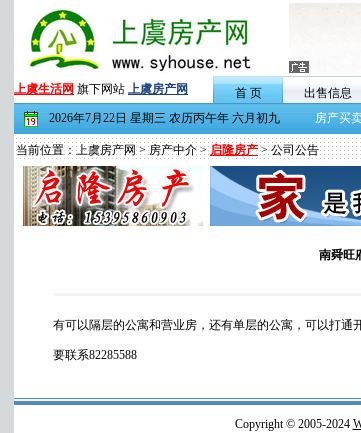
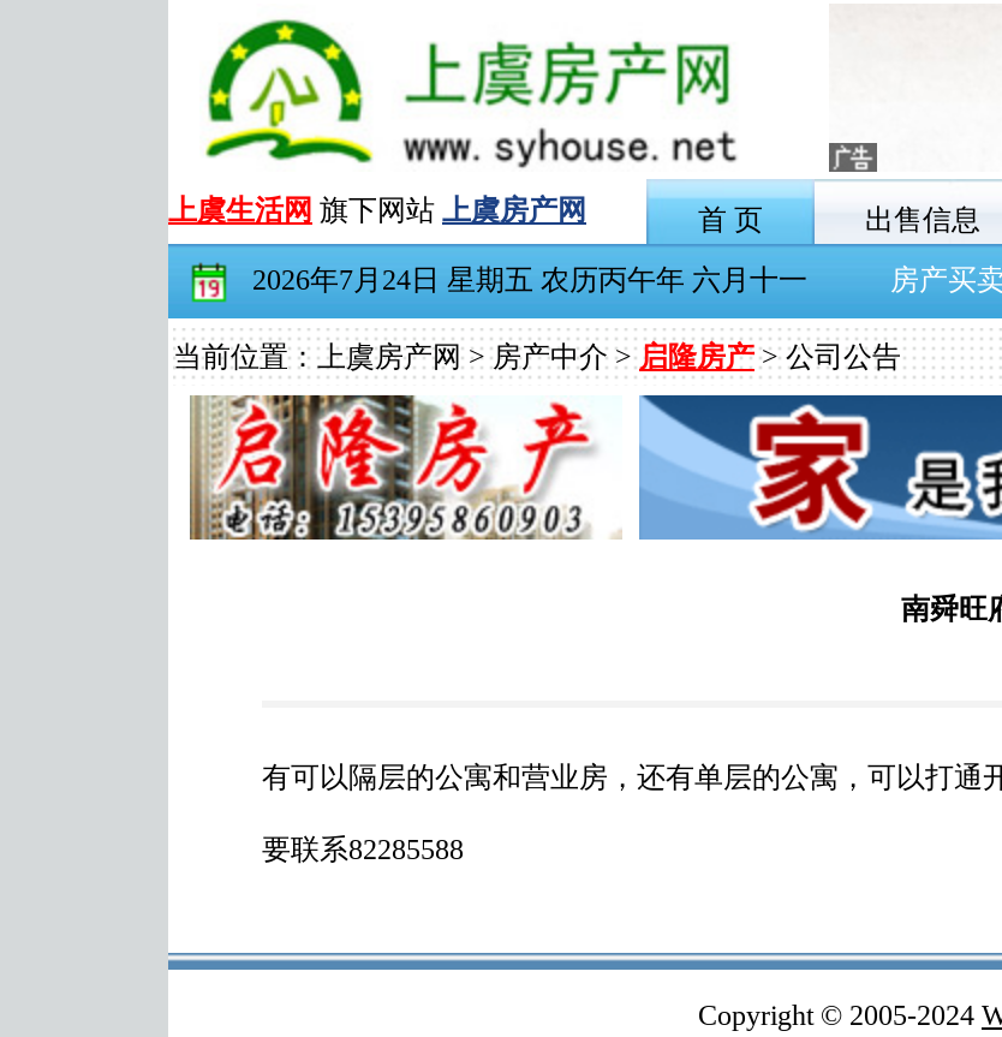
[49,111,280,125] 2026年7月22日 星期三 农历丙午年 六月初九 -> [252,263,807,297] 2026年7月24日 星期五 农历丙午年 六月十一

